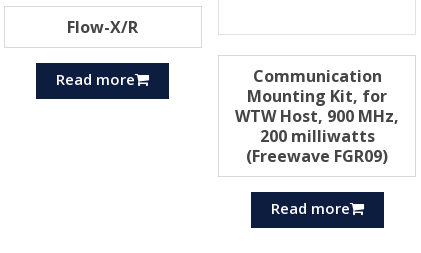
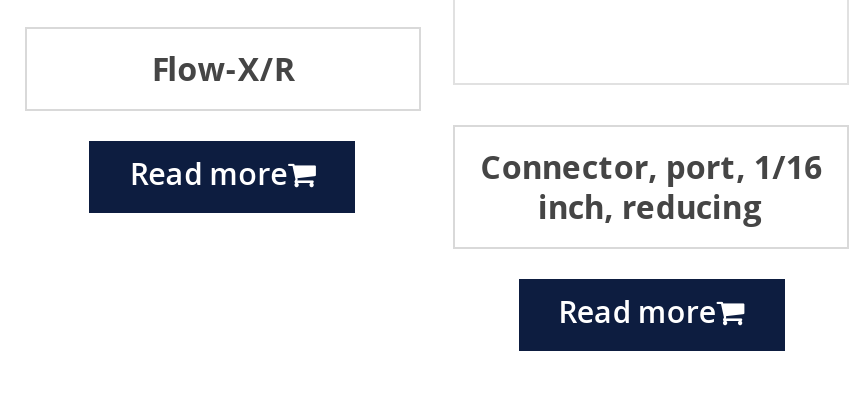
[235,65,399,167] Communication | Mounting Kit, for | WTW Host, 900 MHz, | 200 milliwatts | (Freewave FGR09) -> [480,145,822,229] Connector, port, 1/16 | inch, reducing

